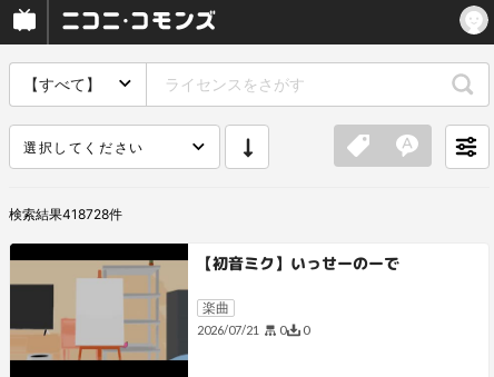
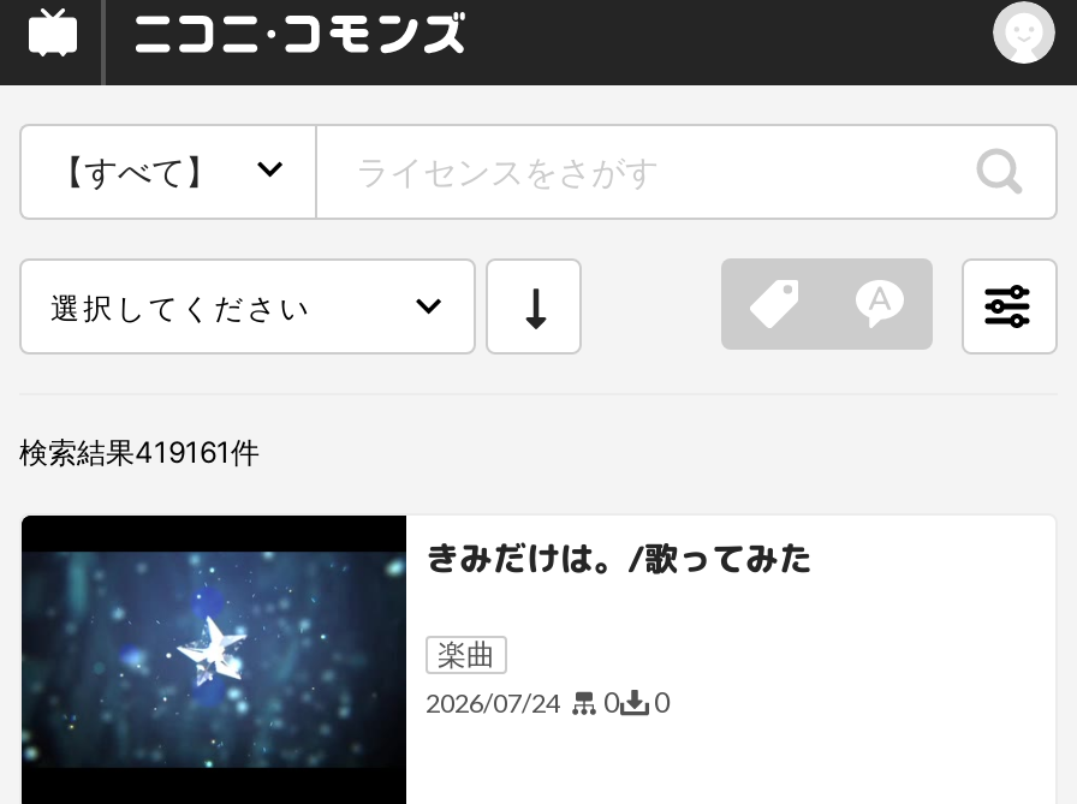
[9,206,122,222] 検索結果418728件 -> [19,434,260,470] 検索結果419161件
[9,252,399,361] [image] | 【初音ミク】いっせーのーで -> [19,535,813,770] [image] | きみだけは。/歌ってみた
[197,323,259,337] 2026/07/21 -> [426,686,560,717] 2026/07/24

